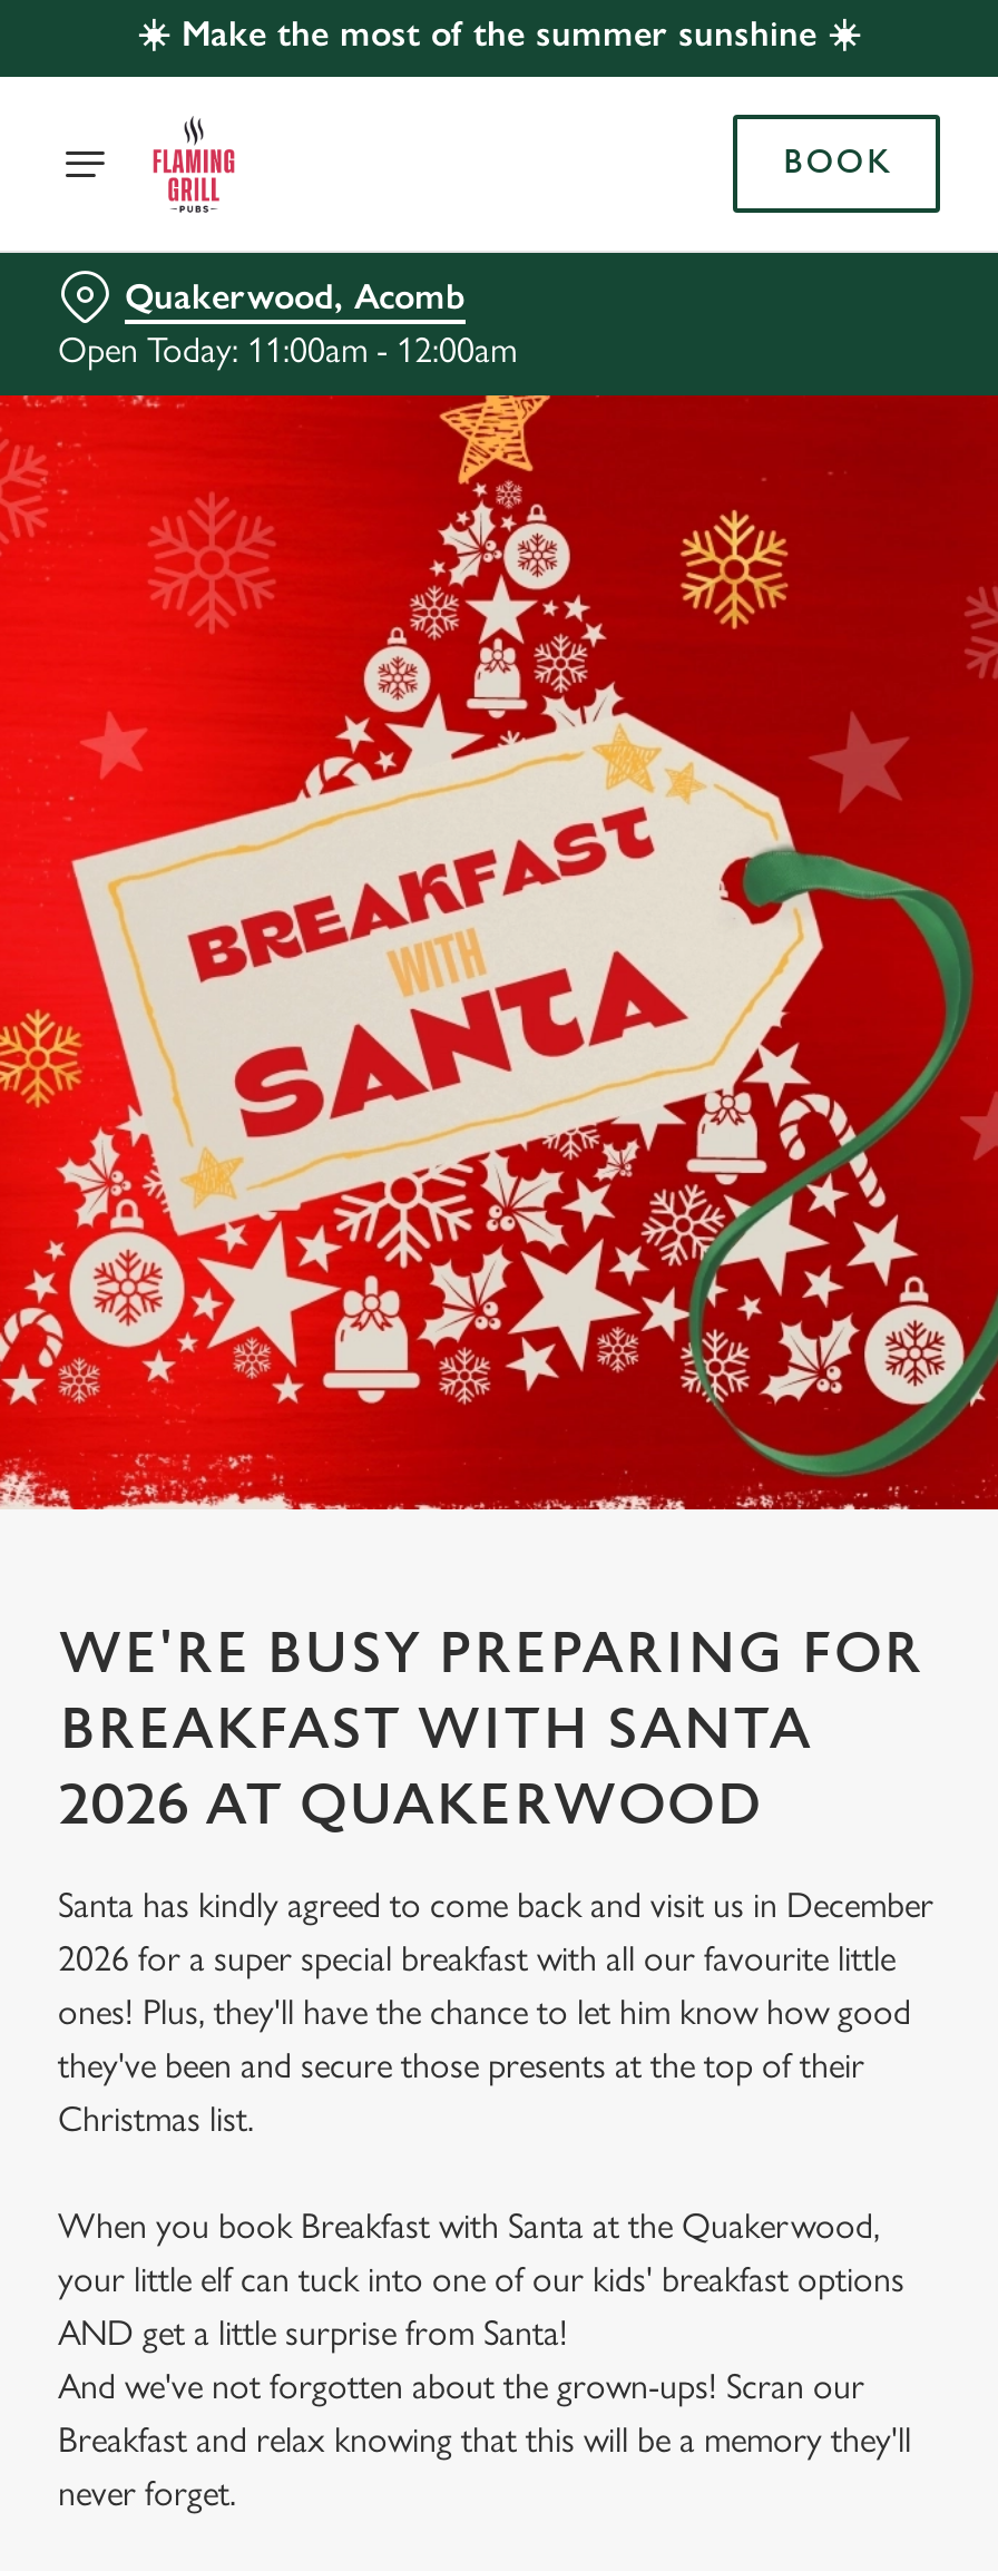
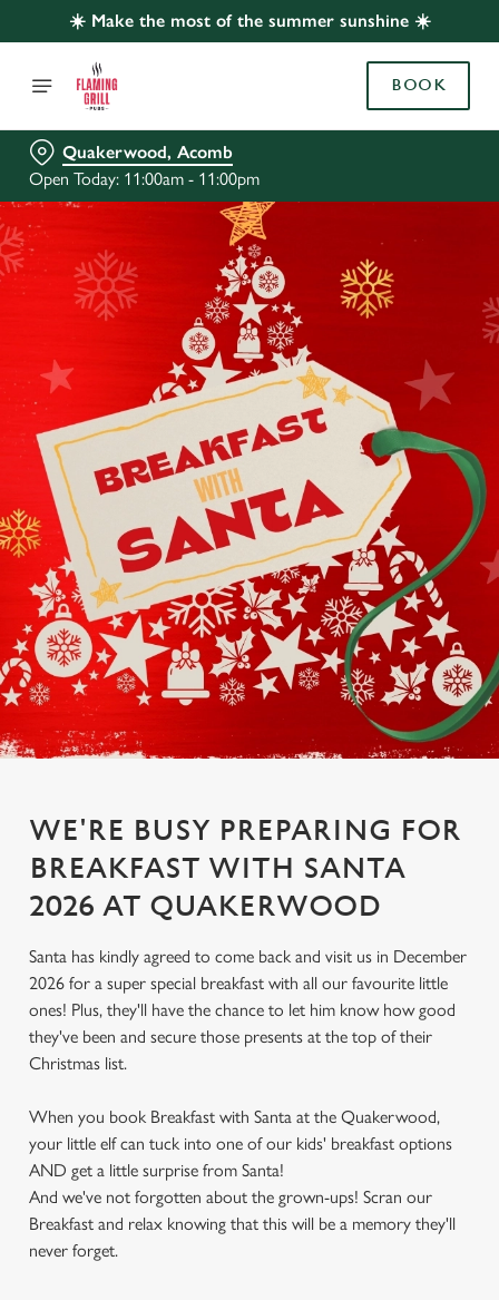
[58,329,517,371] Open Today: 11:00am - 12:00am -> [29,168,260,189] Open Today: 11:00am - 11:00pm

